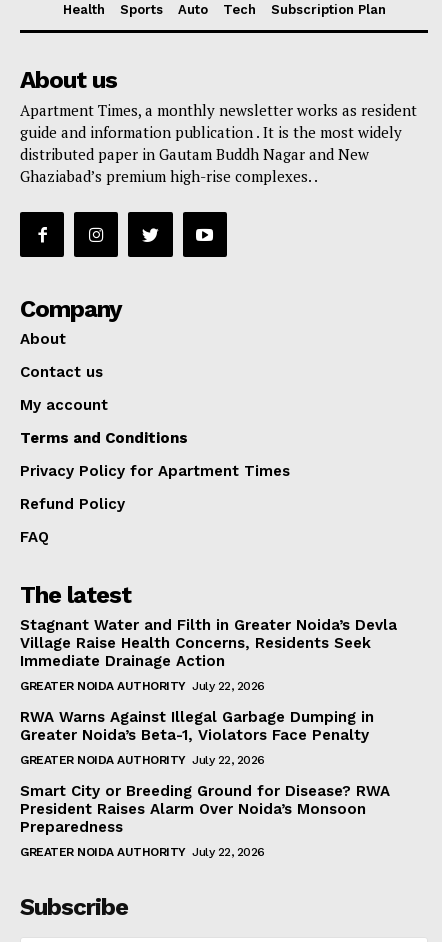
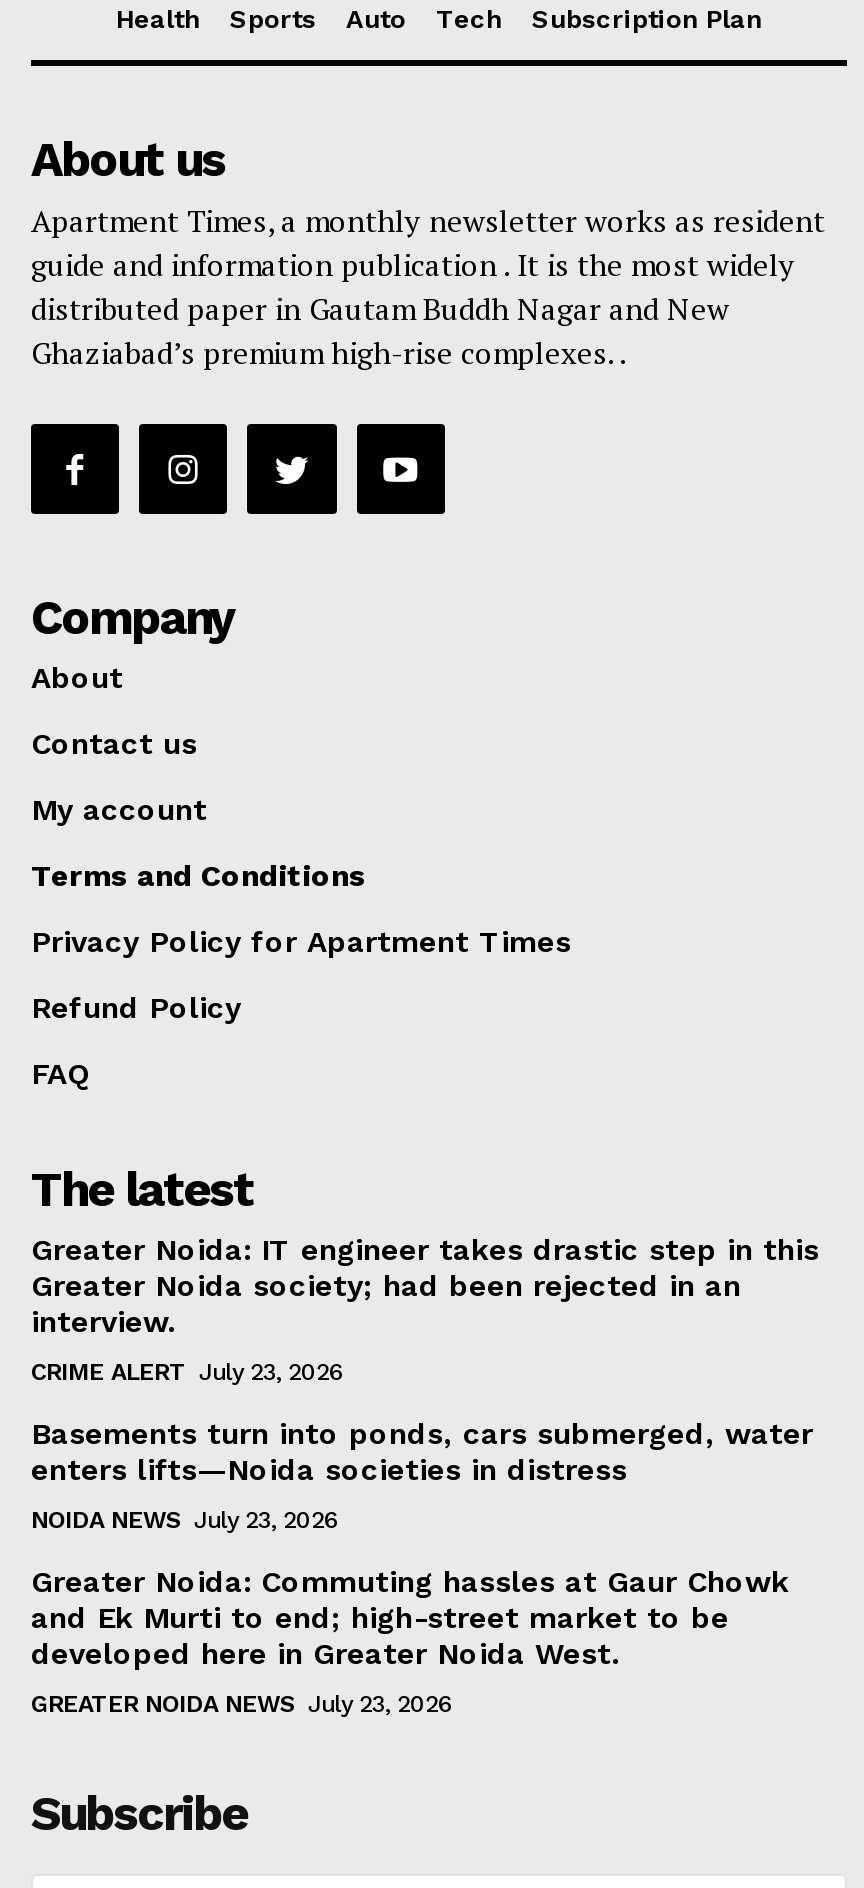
[20,616,397,670] Stagnant Water and Filth in Greater Noida’s Devla | Village Raise Health Concerns, Residents Seek | Immediate Drainage Action -> [31,1231,819,1339] Greater Noida: IT engineer takes drastic step in this | Greater Noida society; had been rejected in an | interview.
[20,679,264,693] GREATER NOIDA AUTHORITY July 22, 2026 -> [31,1357,344,1385] CRIME ALERT July 23, 2026
[20,708,374,744] RWA Warns Against Illegal Garbage Dumping in | Greater Noida’s Beta-1, Violators Face Penalty -> [31,1415,813,1487] Basements turn into ponds, cars submerged, water | enters lifts—Noida societies in distress
[20,753,264,767] GREATER NOIDA AUTHORITY July 22, 2026 -> [31,1505,339,1533] NOIDA NEWS July 23, 2026
[20,782,390,836] Smart City or Breeding Ground for Disease? RWA | President Raises Alarm Over Noida’s Monsoon | Preparedness -> [31,1563,789,1671] Greater Noida: Commuting hassles at Gaur Chowk | and Ek Murti to end; high-street market to be | developed here in Greater Noida West.
[20,845,264,859] GREATER NOIDA AUTHORITY July 22, 2026 -> [31,1689,453,1717] GREATER NOIDA NEWS July 23, 2026

